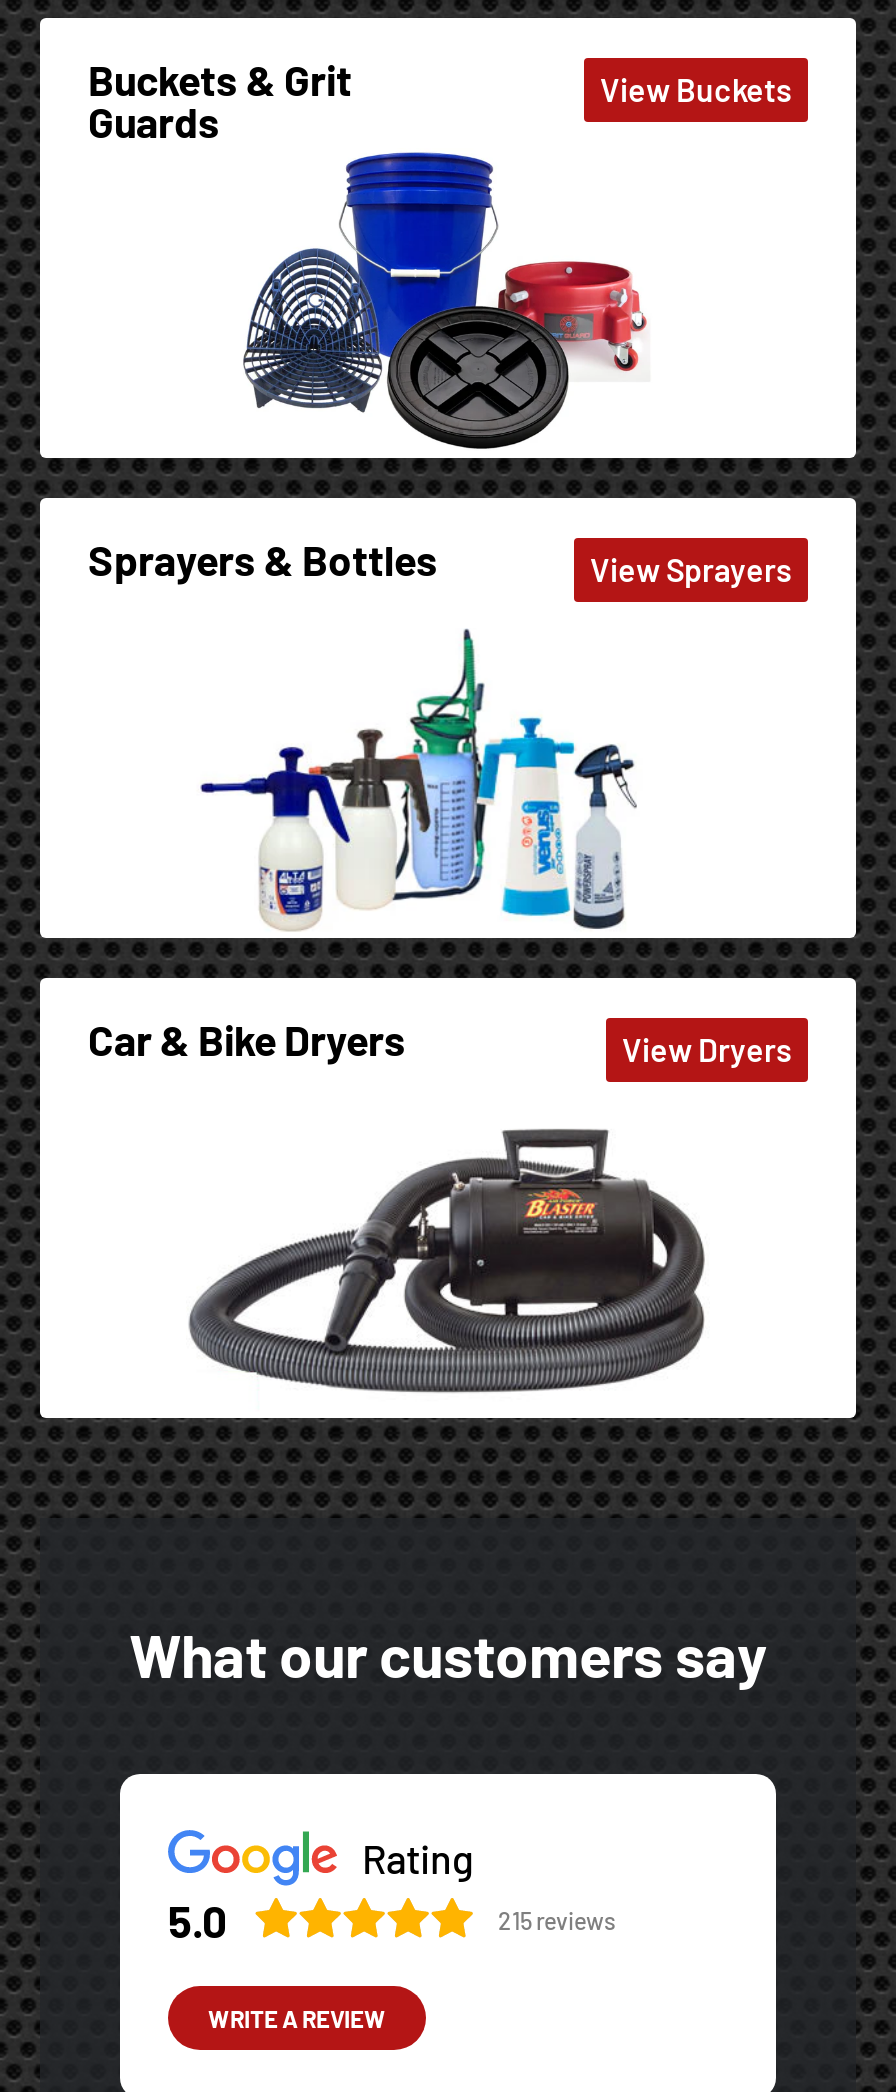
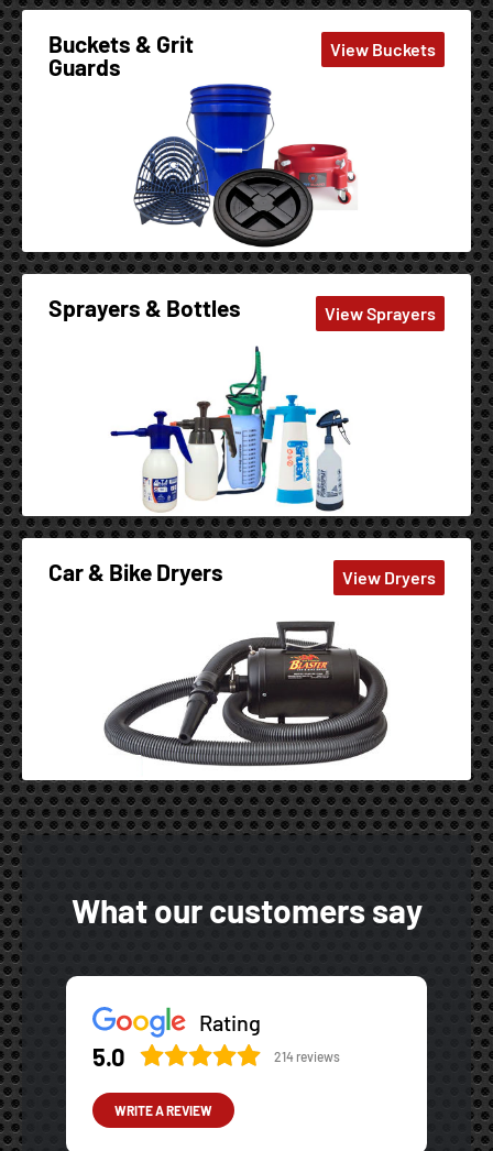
[498,1906,616,1934] 215 reviews -> [274,1049,340,1064] 214 reviews

